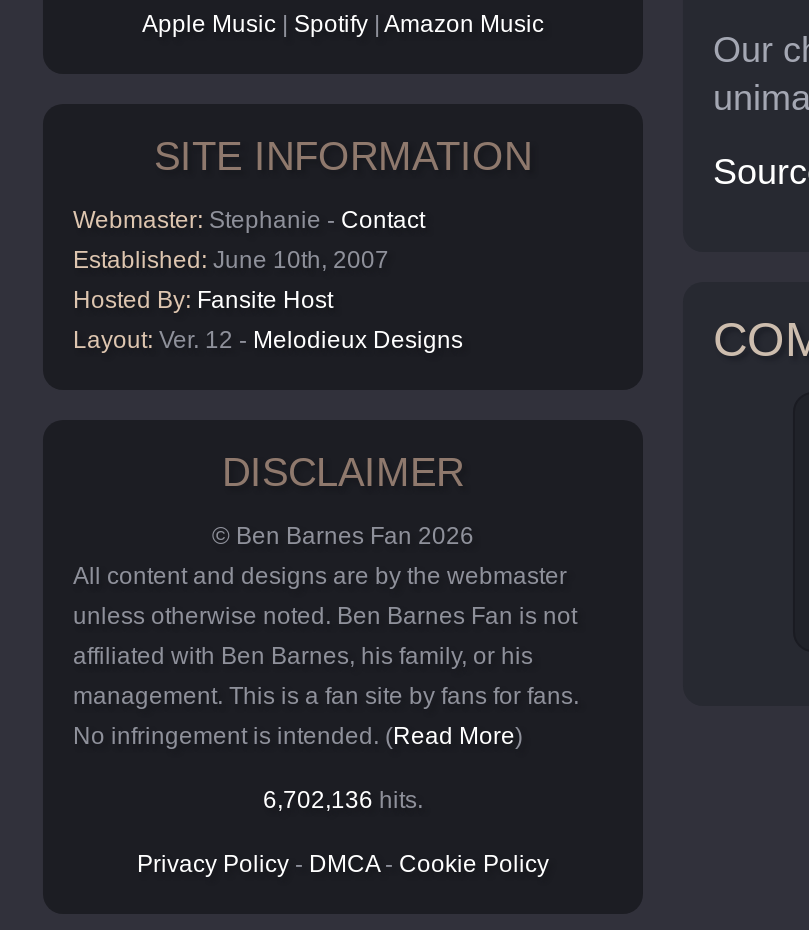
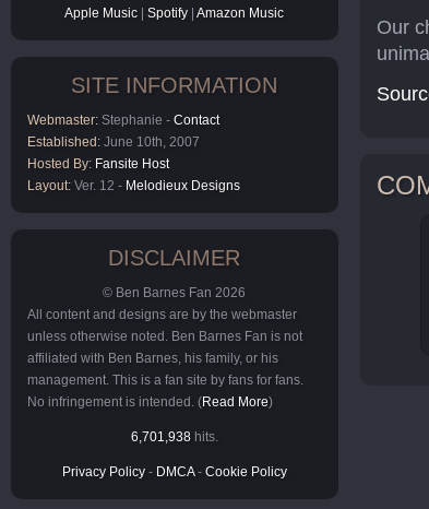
[263,786,423,814] 6,702,136 hits. -> [131,429,218,445] 6,701,938 hits.

